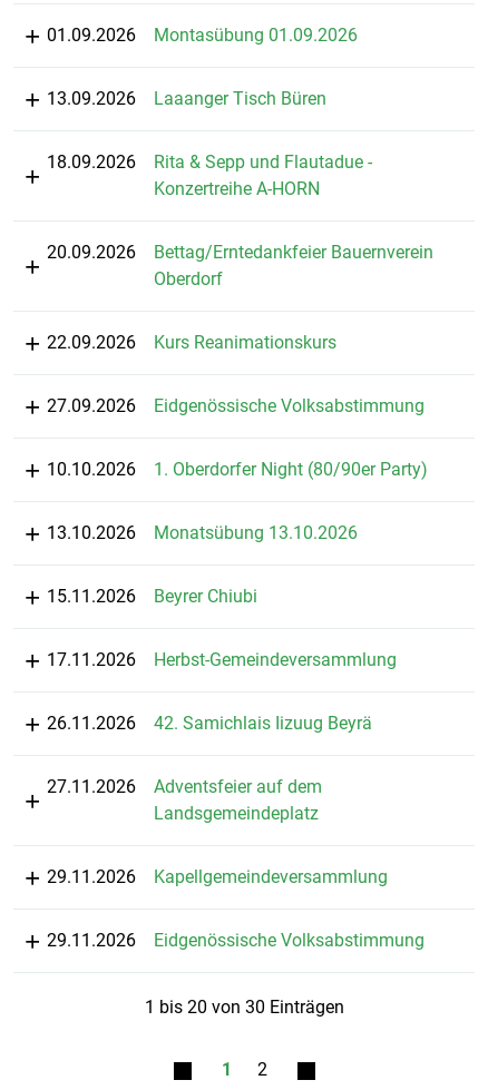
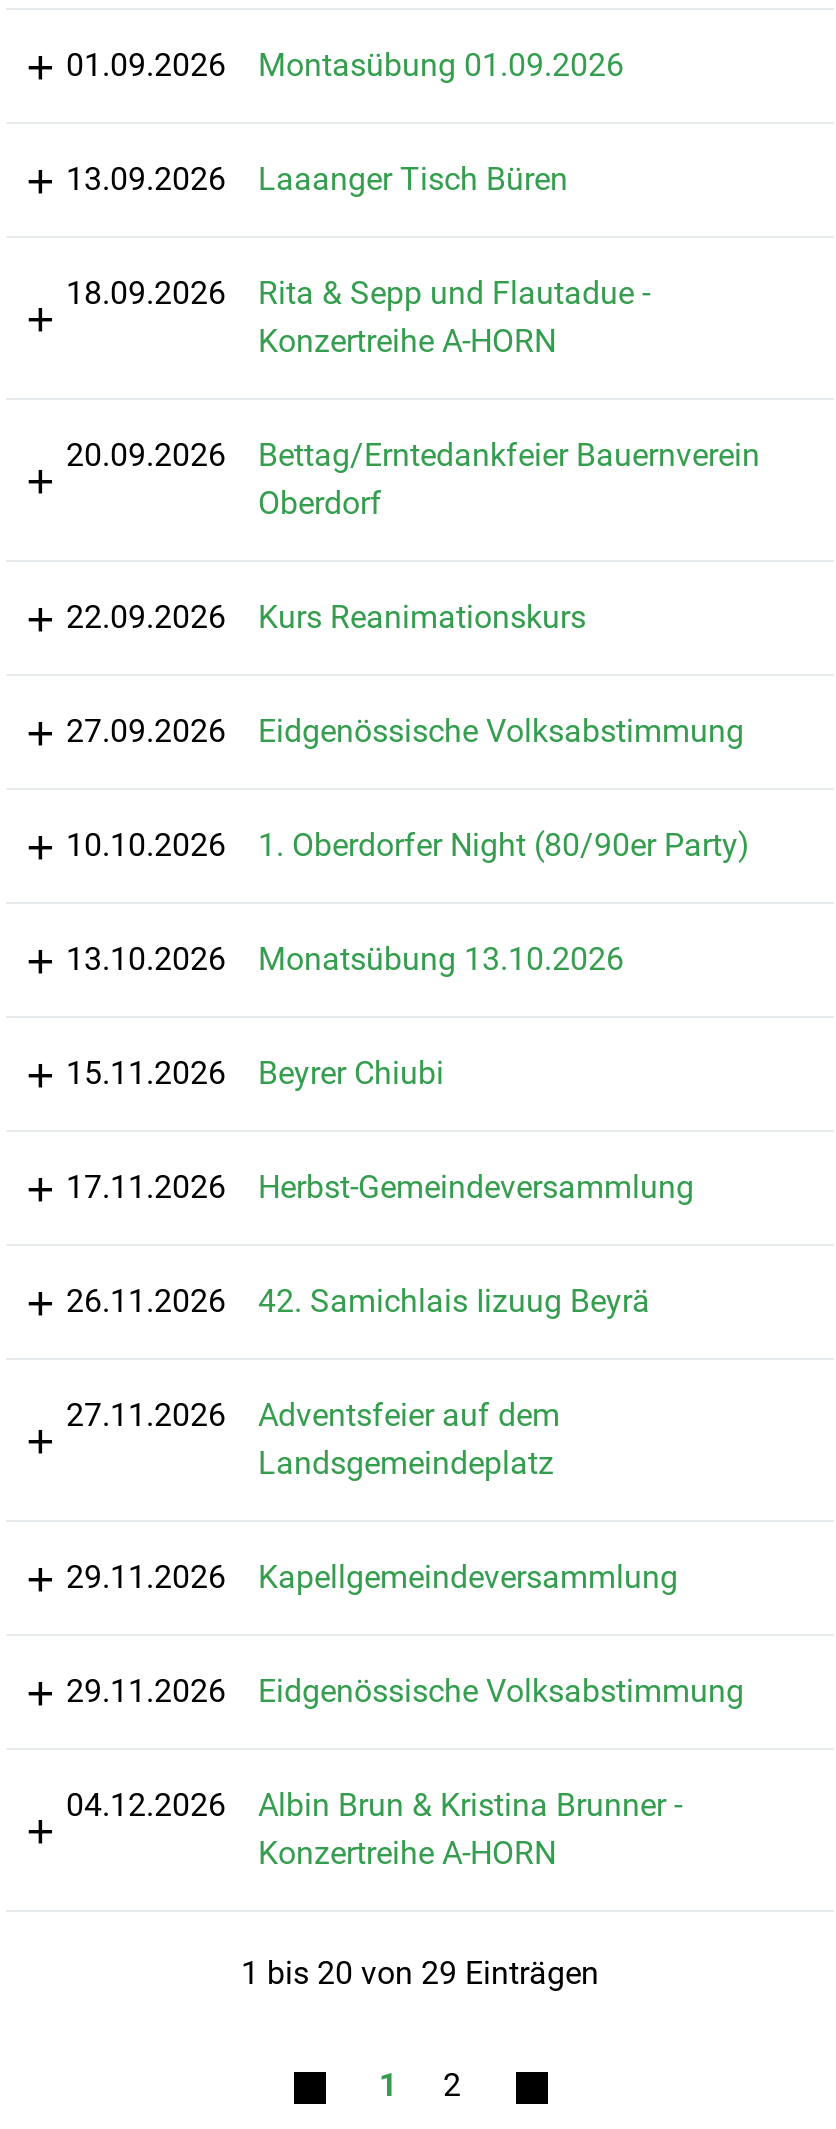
[144,997,344,1018] 1 bis 20 von 30 Einträgen -> [66,1785,682,1992] 04.12.2026 | Albin Brun & Kristina Brunner - | Konzertreihe A-HORN | 1 bis 20 von 29 Einträgen

